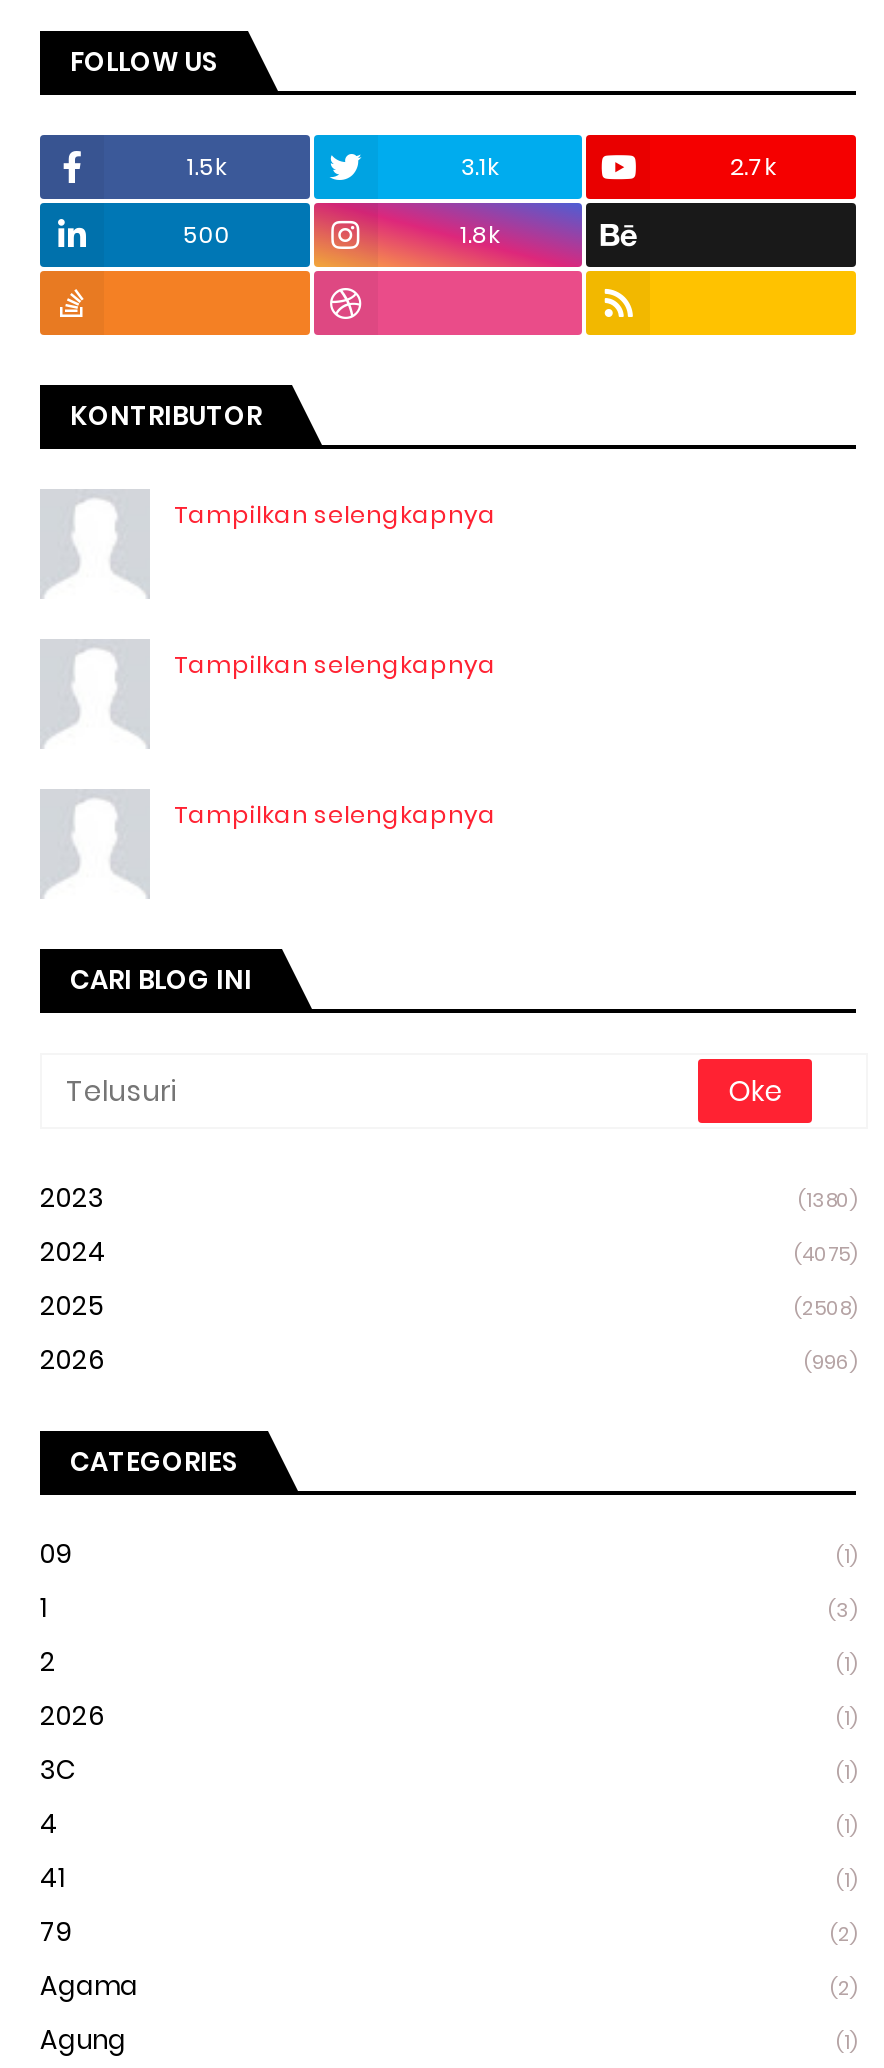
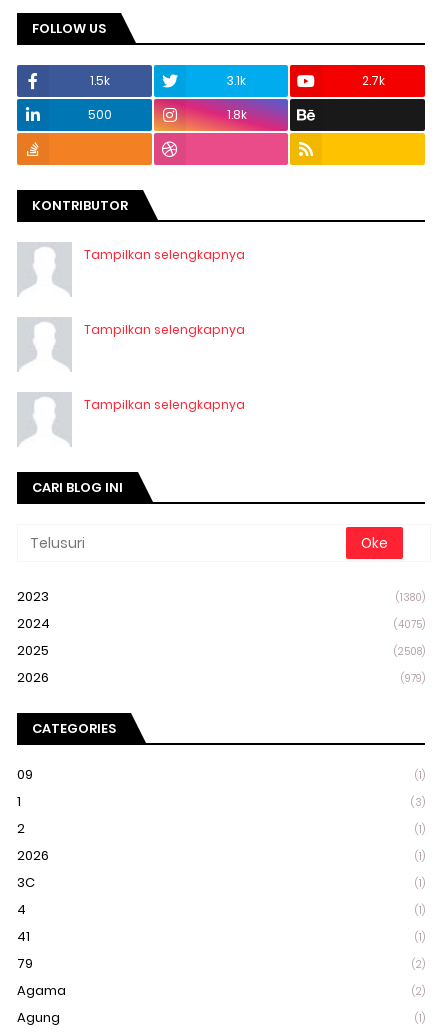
[804,1347,856,1377] (996) -> [401,671,425,686] (979)

